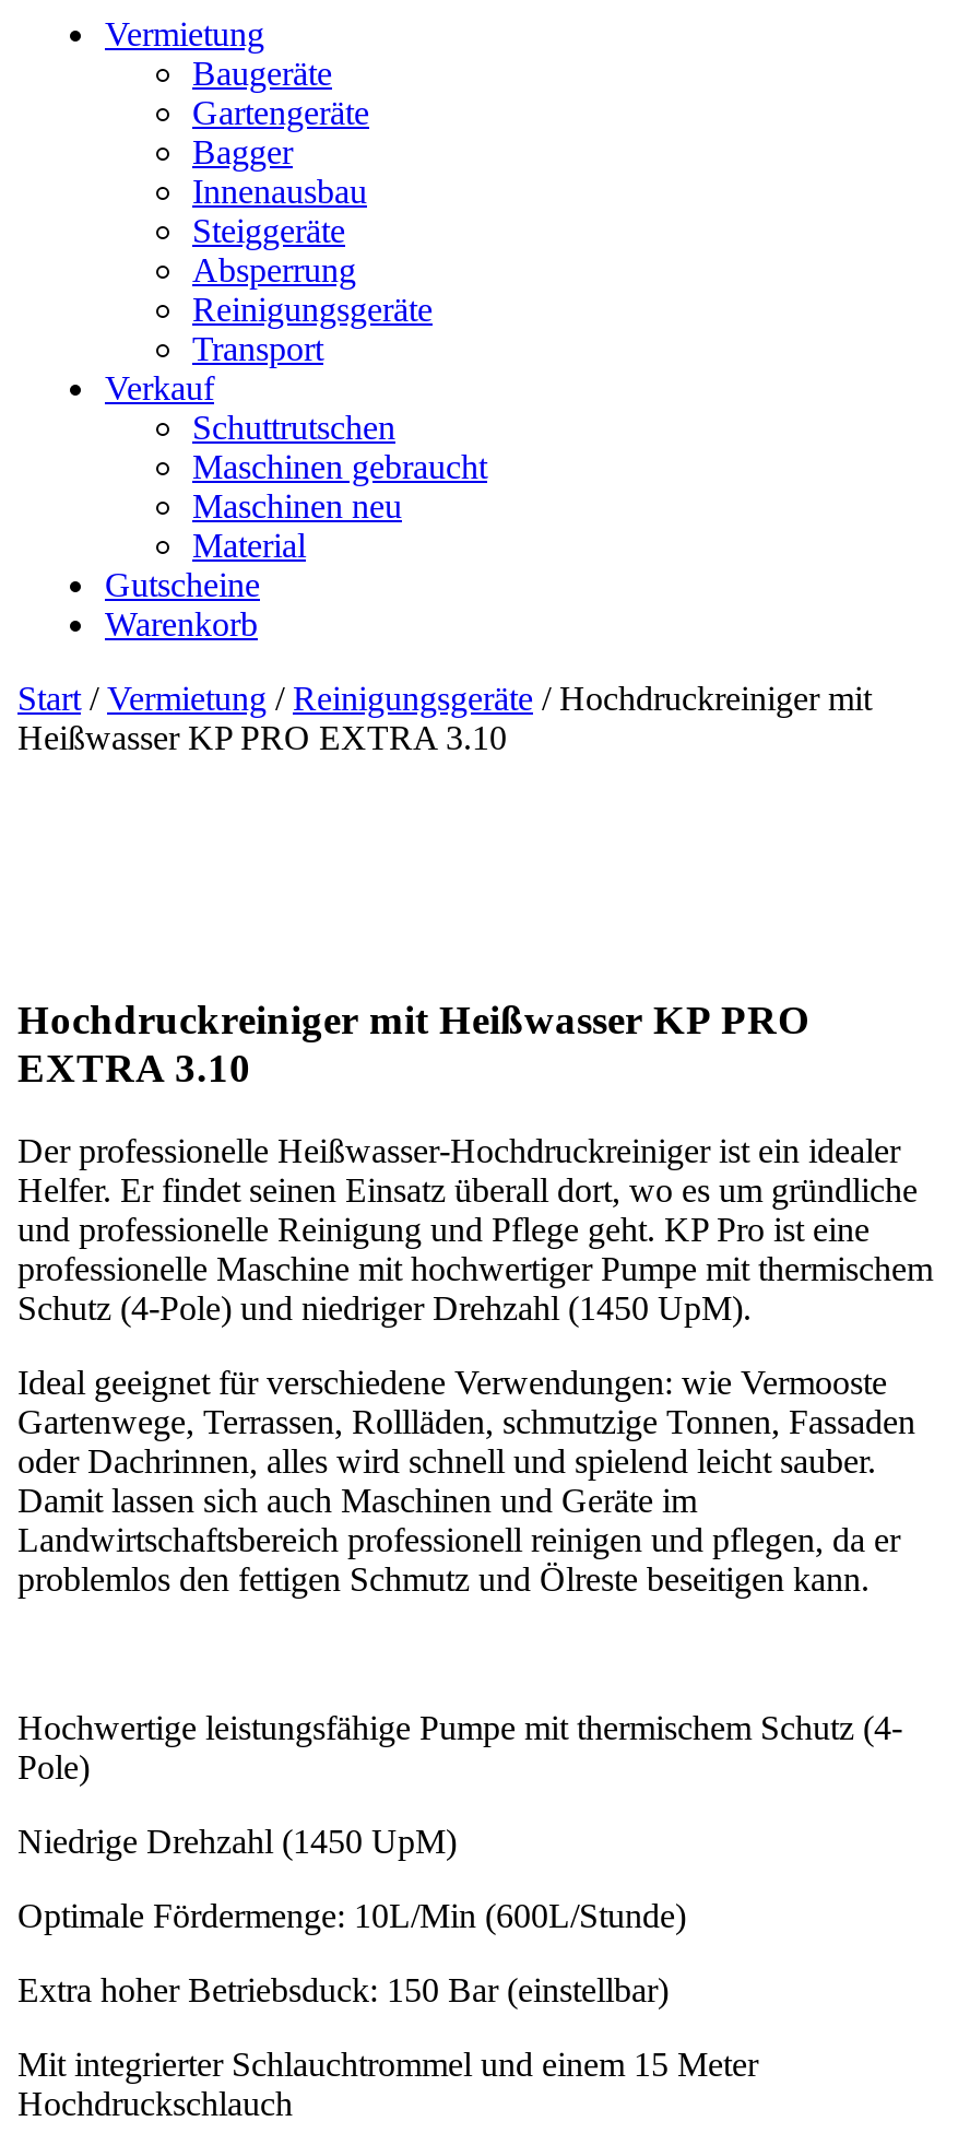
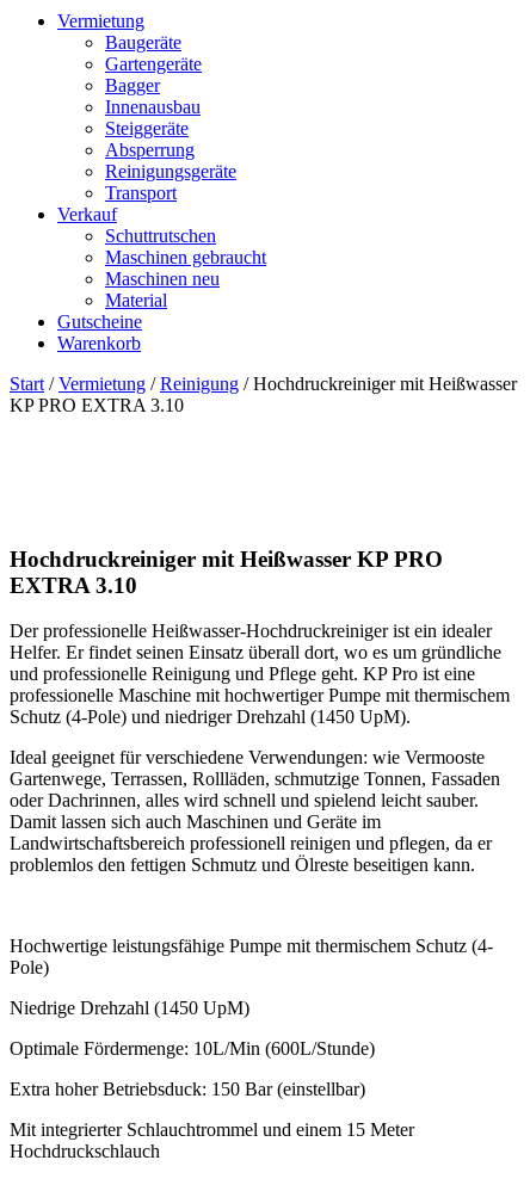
[17,680,872,756] Start / Vermietung / Reinigungsgeräte / Hochdruckreiniger mit | Heißwasser KP PRO EXTRA 3.10 -> [10,374,517,415] Start / Vermietung / Reinigung / Hochdruckreiniger mit Heißwasser | KP PRO EXTRA 3.10

